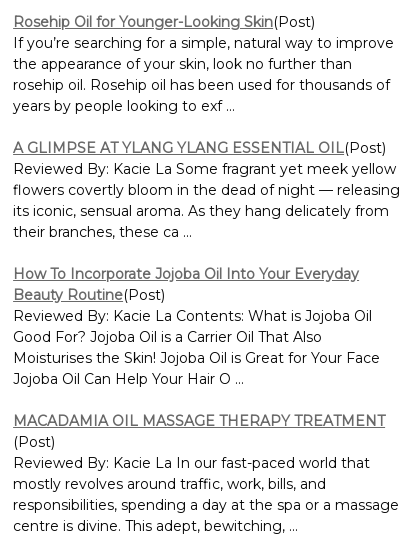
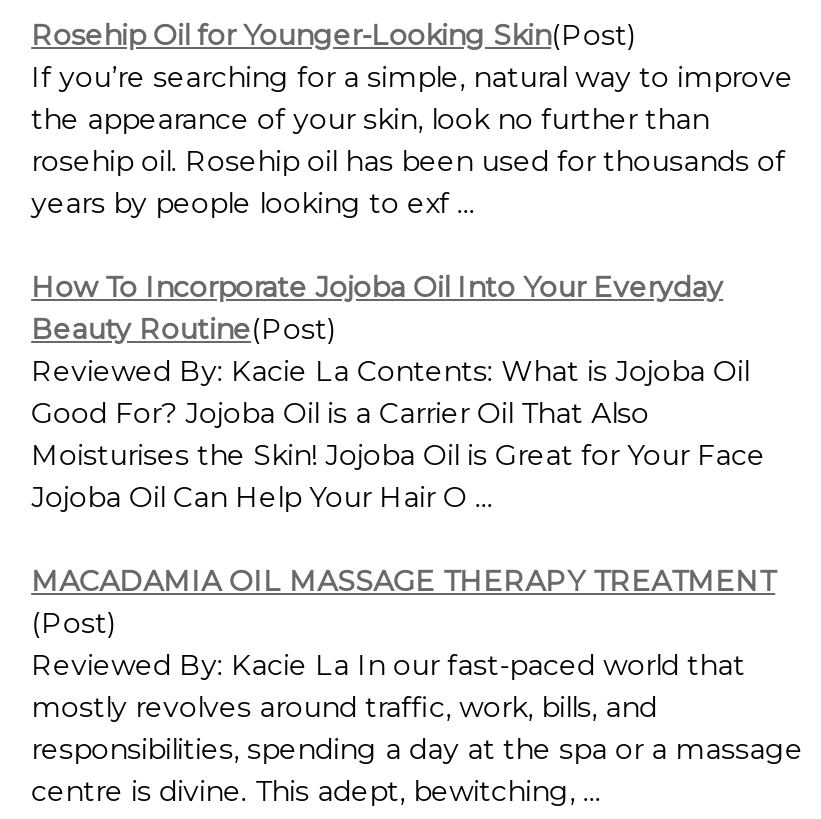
[13,139,400,241] A GLIMPSE AT YLANG YLANG ESSENTIAL OIL (Post) | Reviewed By: Kacie La Some fragrant yet meek yellow | flowers covertly bloom in the dead of night — releasing | its iconic, sensual aroma. As they hang delicately from | their branches, these ca ... -> none

